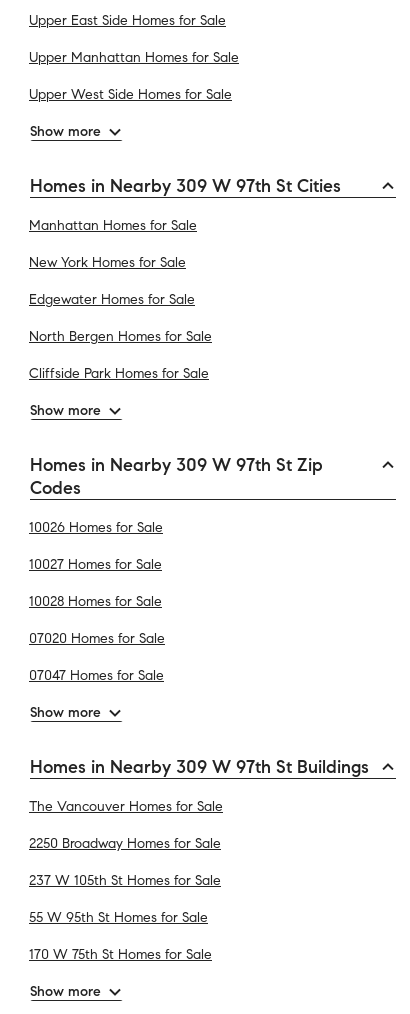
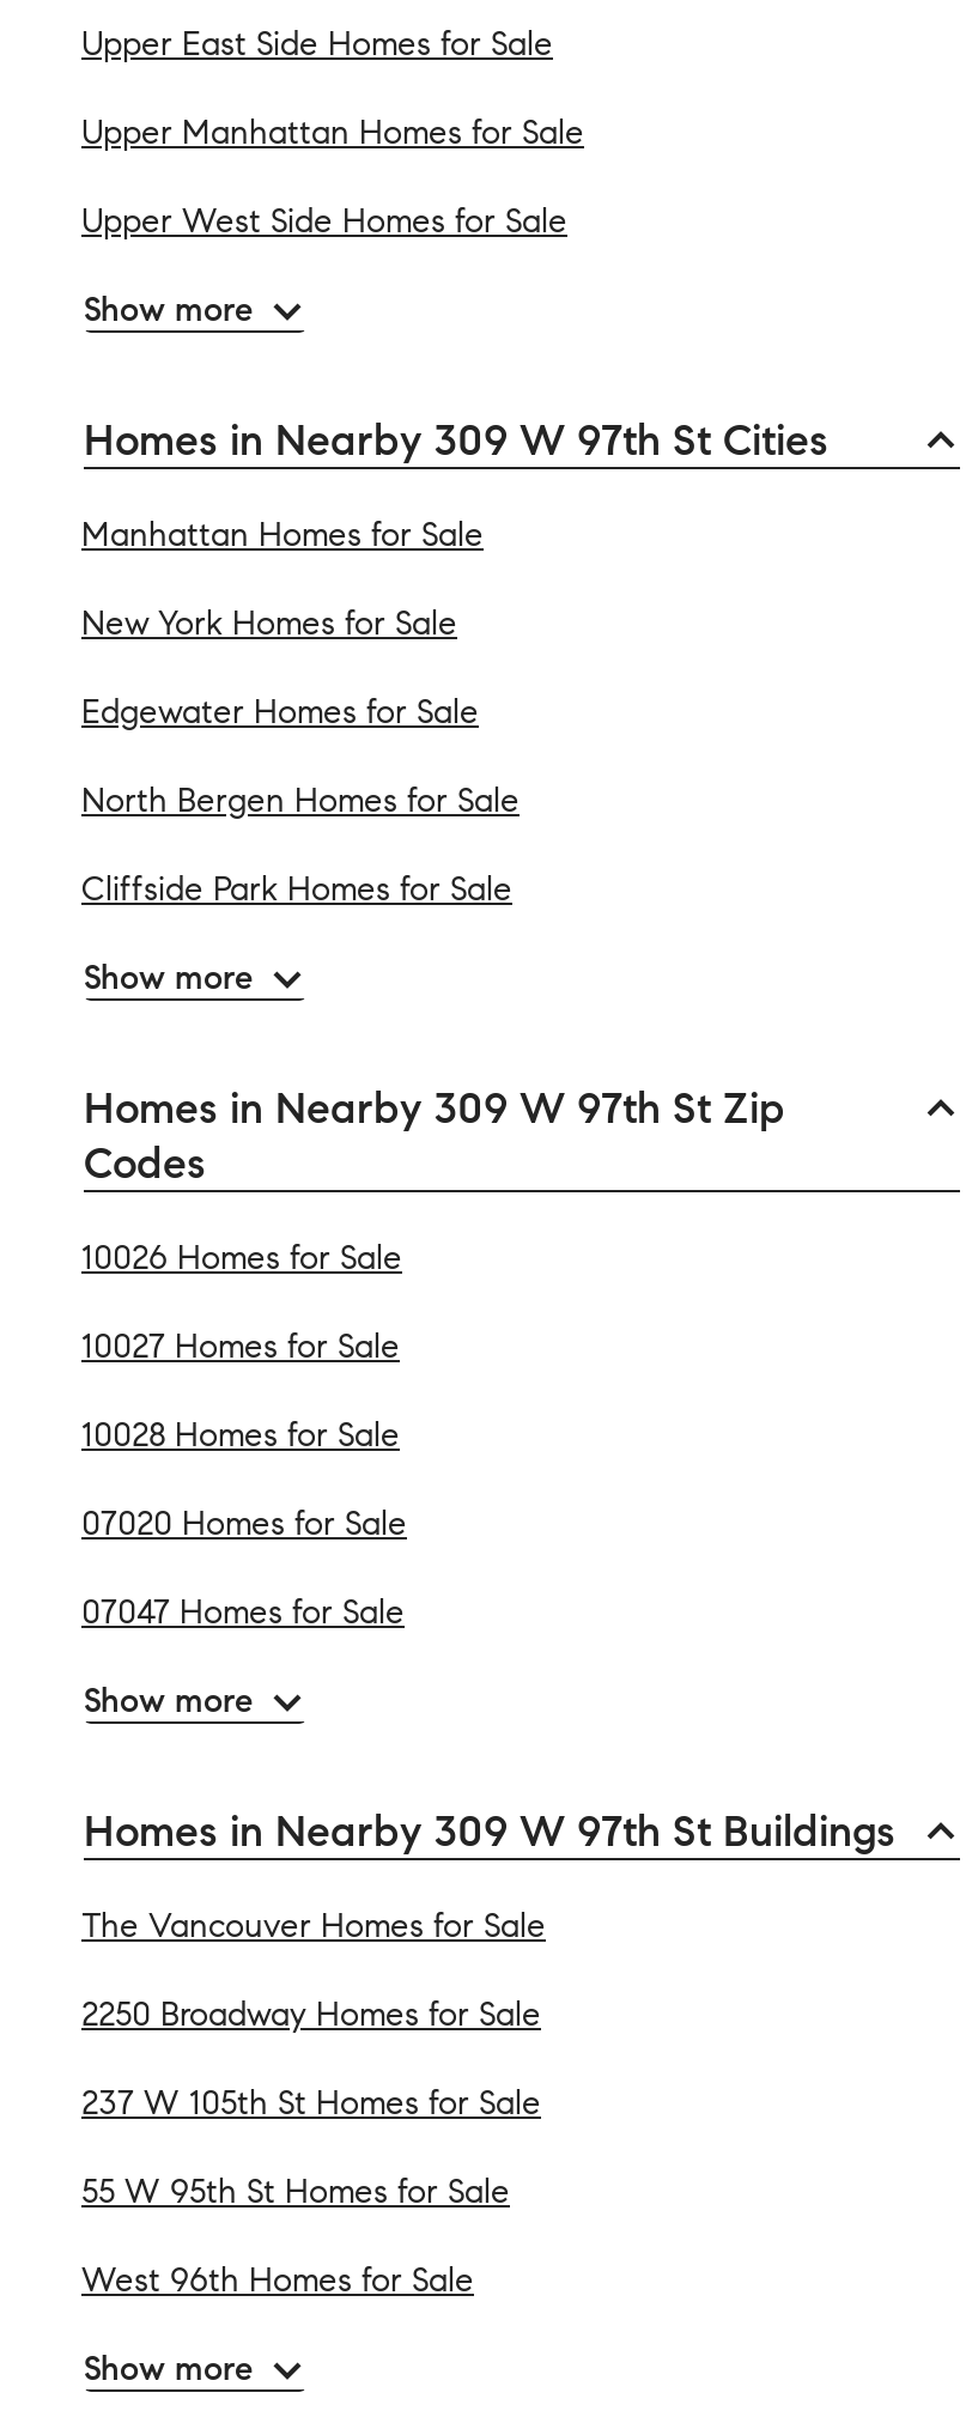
[29,946,212,963] 170 W 75th St Homes for Sale -> [81,2260,474,2301] West 96th Homes for Sale

